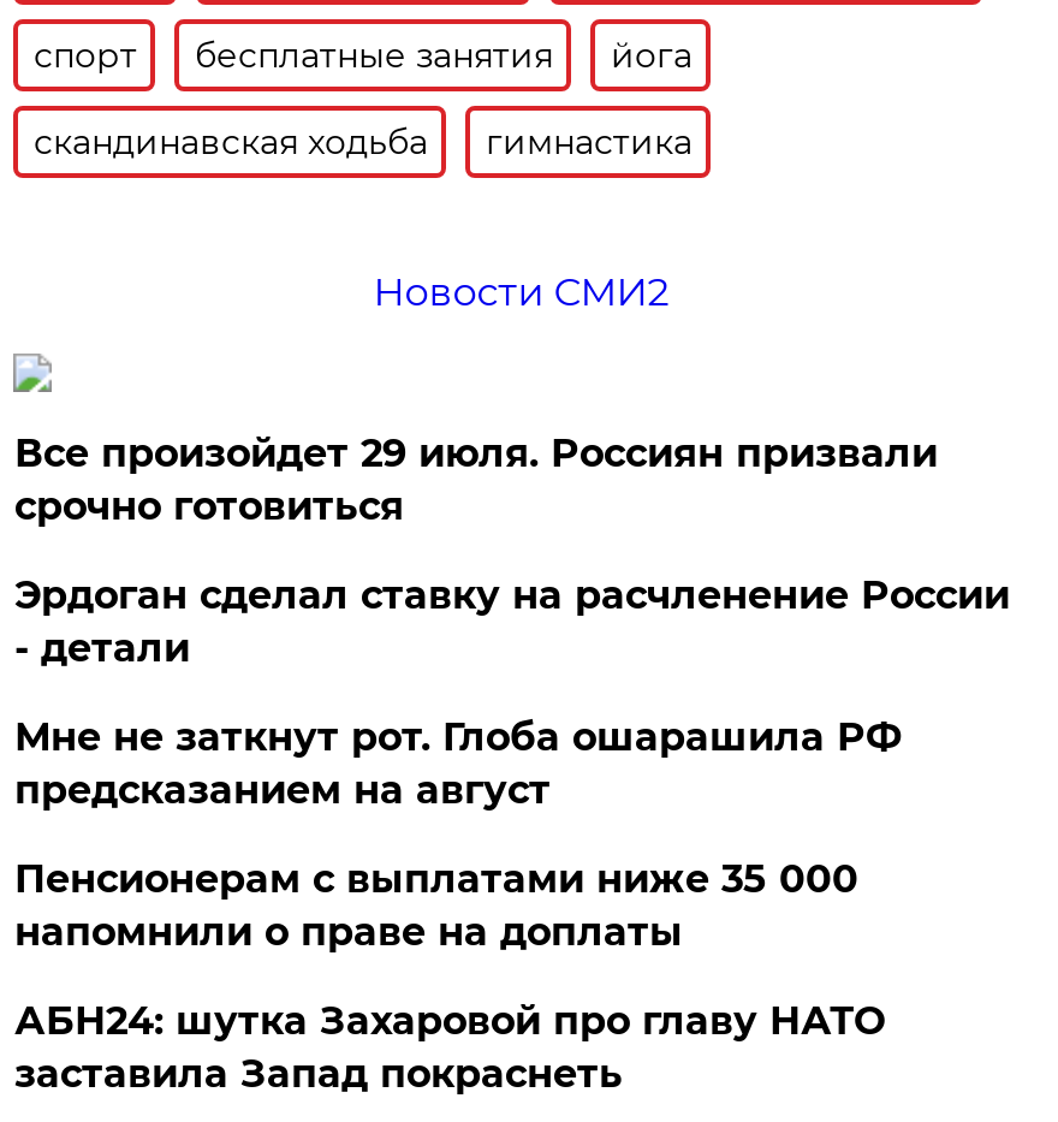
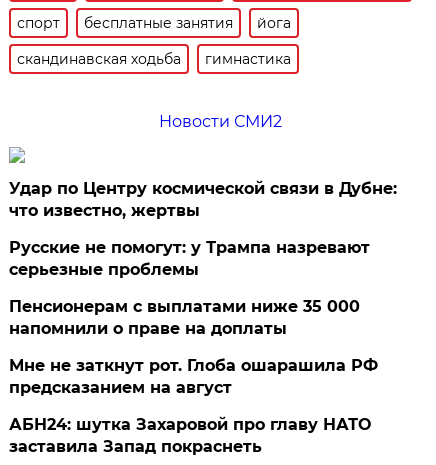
[14,430,1010,671] Все произойдет 29 июля. Россиян призвали | срочно готовиться | Эрдоган сделал ставку на расчленение России | - детали -> [9,179,397,279] Удар по Центру космической связи в Дубне: | что известно, жертвы | Русские не помогут: у Трампа назревают | серьезные проблемы
moved [14,714,901,813] -> [9,356,378,397]: Мне не заткнут рот. Глоба ошарашила РФ | предсказанием на август
moved [14,856,858,955] -> [9,297,360,338]: Пенсионерам с выплатами ниже 35 000 | напомнили о праве на доплаты

